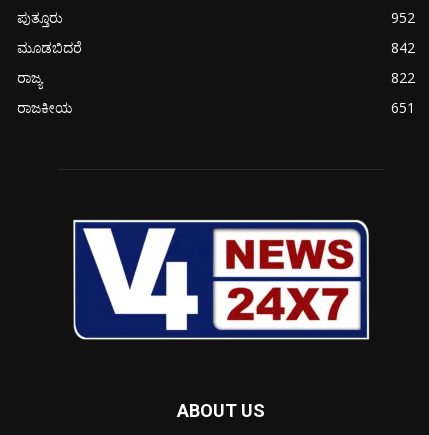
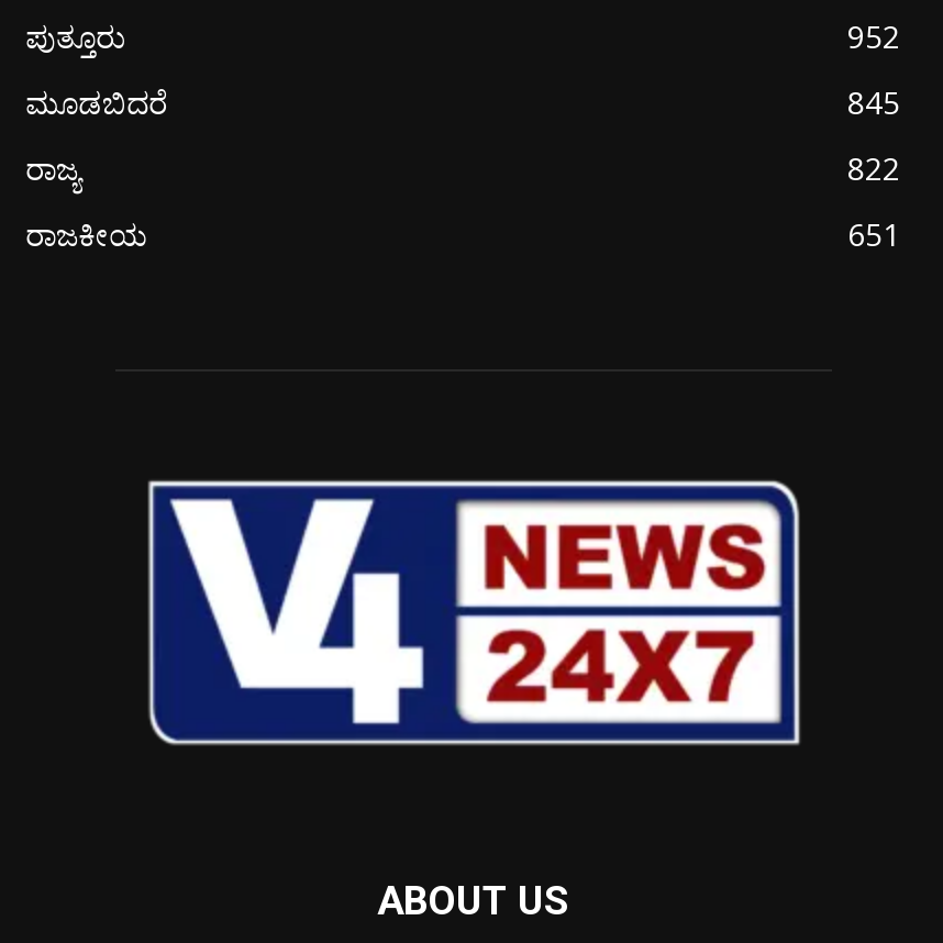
[391,38,415,57] 842 -> [847,82,900,123] 845

